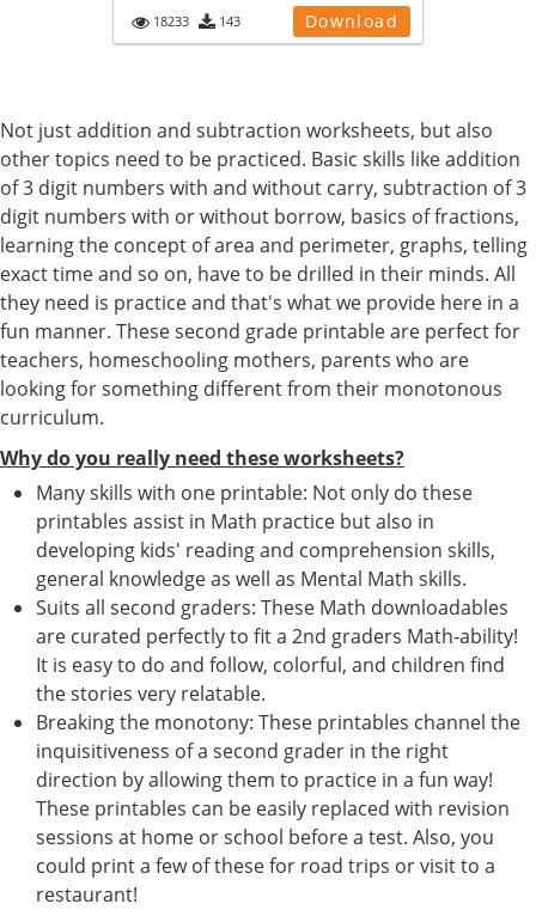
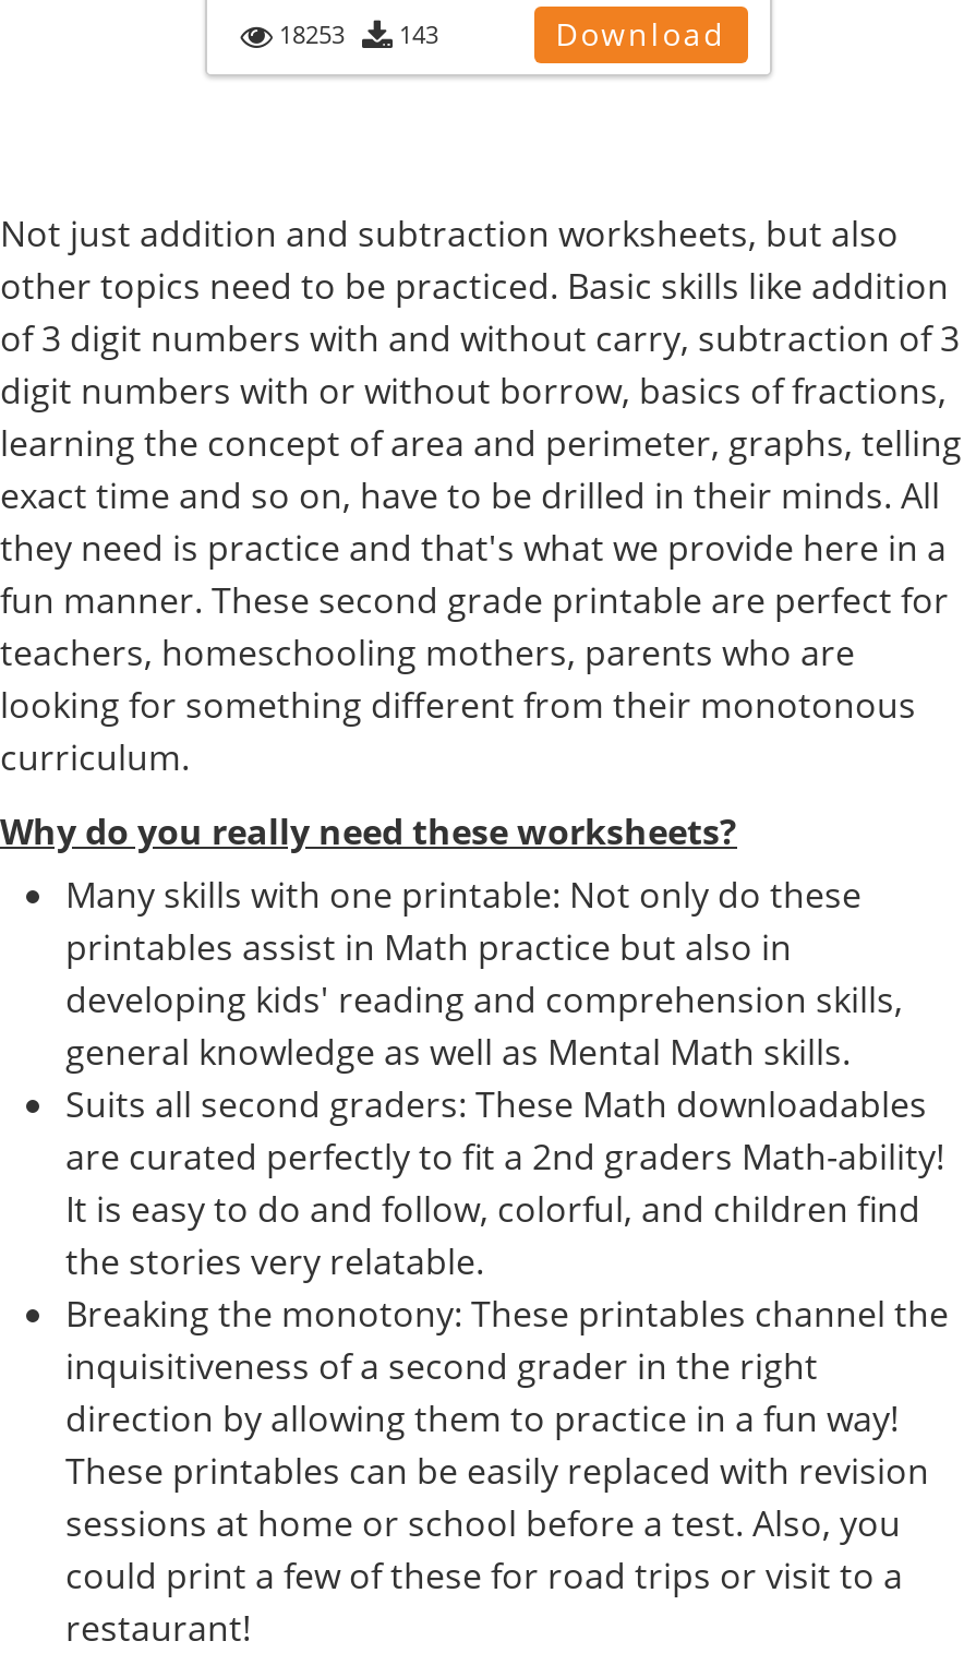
[153,11,240,29] 18233 143 -> [279,17,438,49] 18253 143

